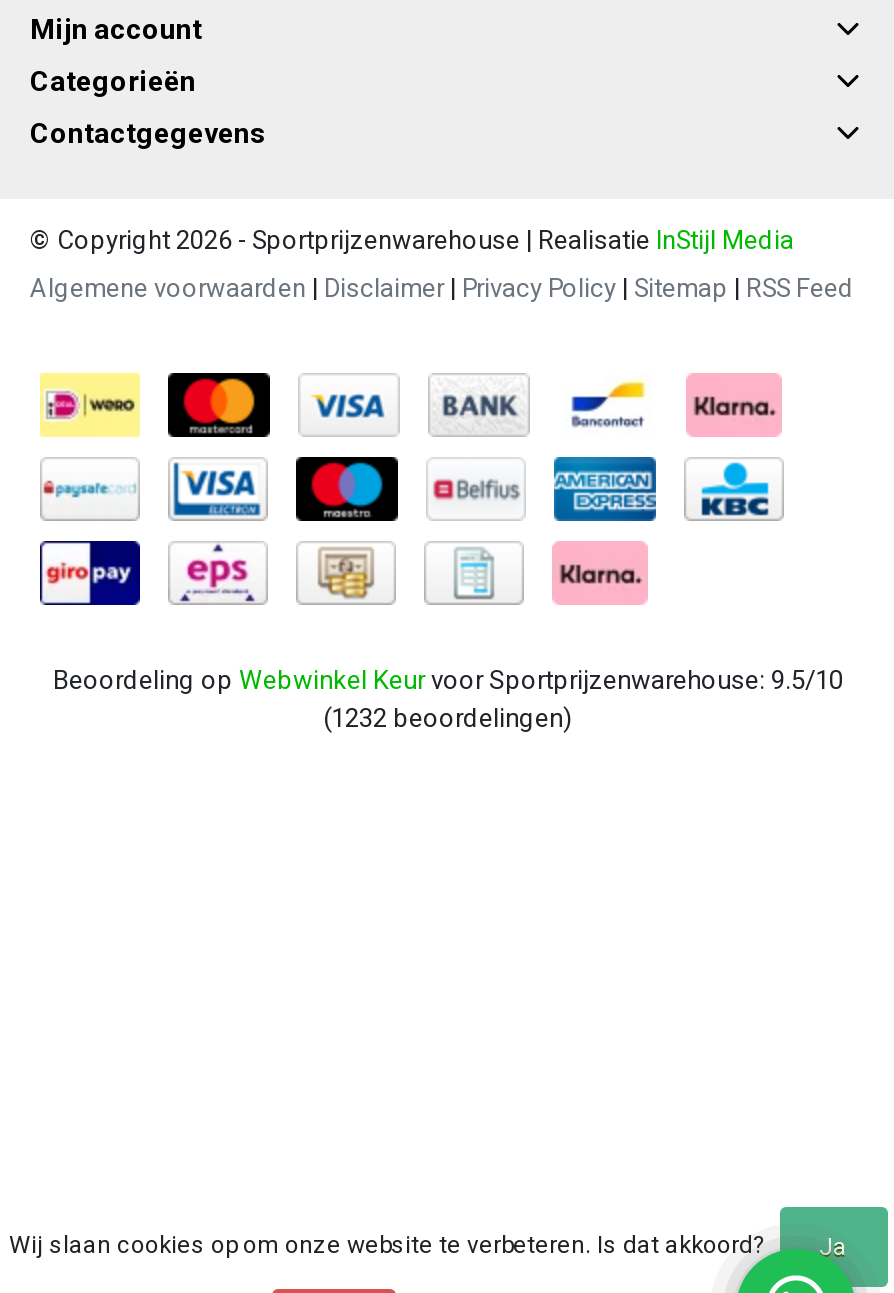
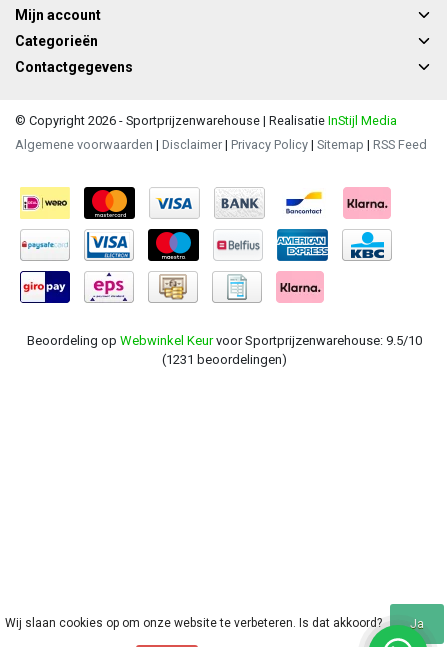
[323,703,573,733] (1232 beoordelingen) -> [161,352,286,367] (1231 beoordelingen)

